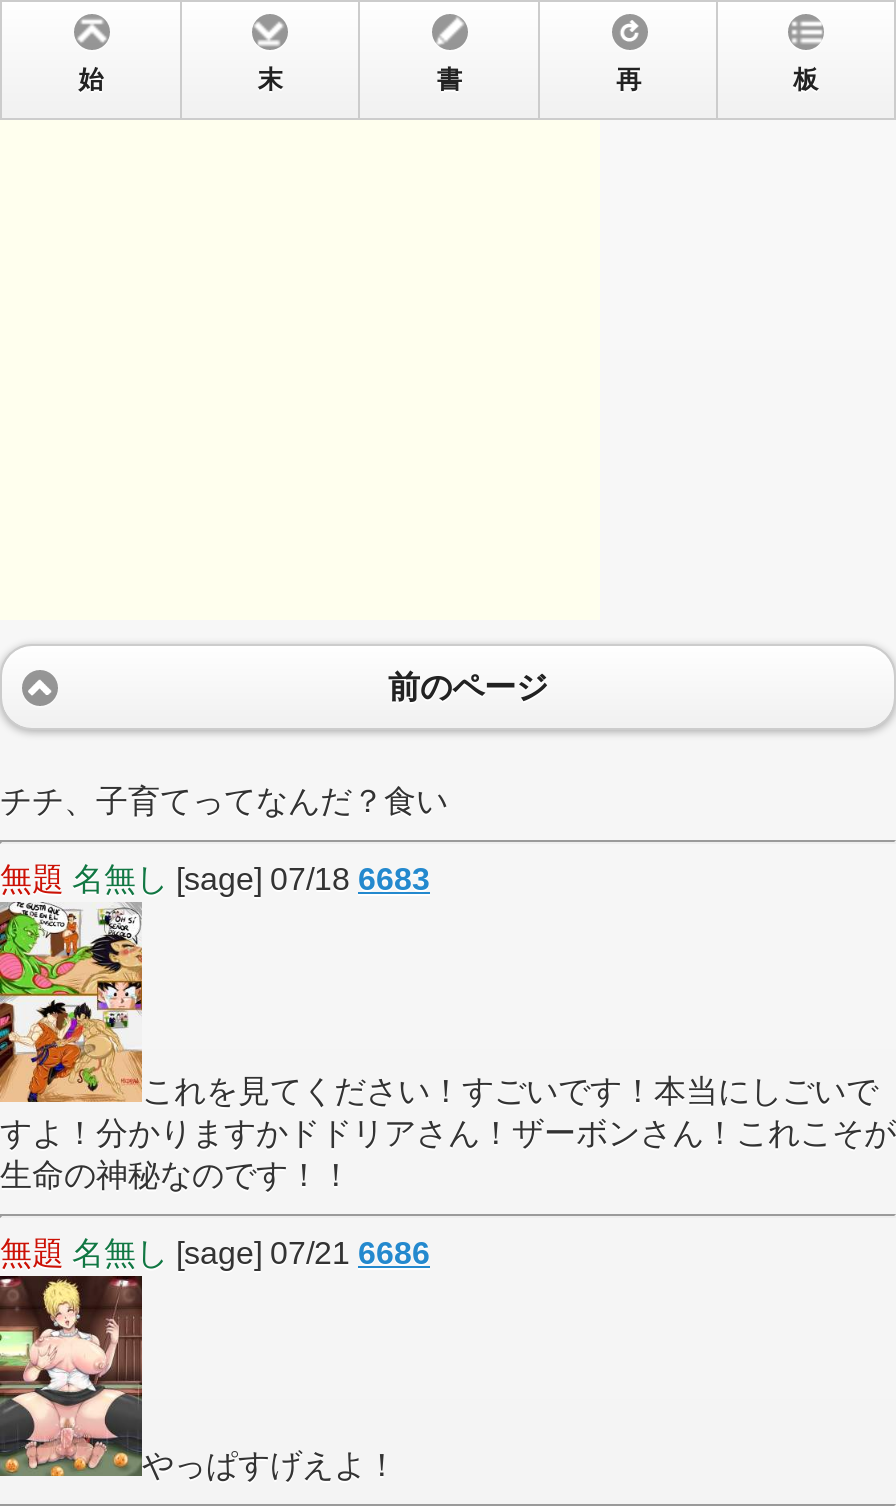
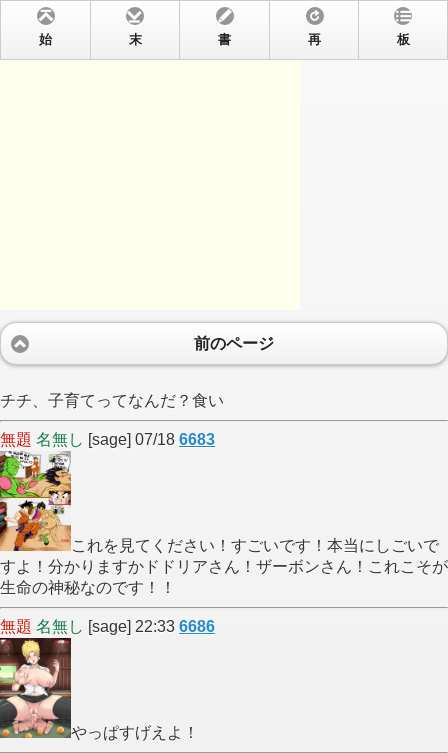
[0,1236,430,1270] 無題 名無し[sage] 07/21 6686 -> [0,618,215,635] 無題 名無し[sage] 22:33 6686

